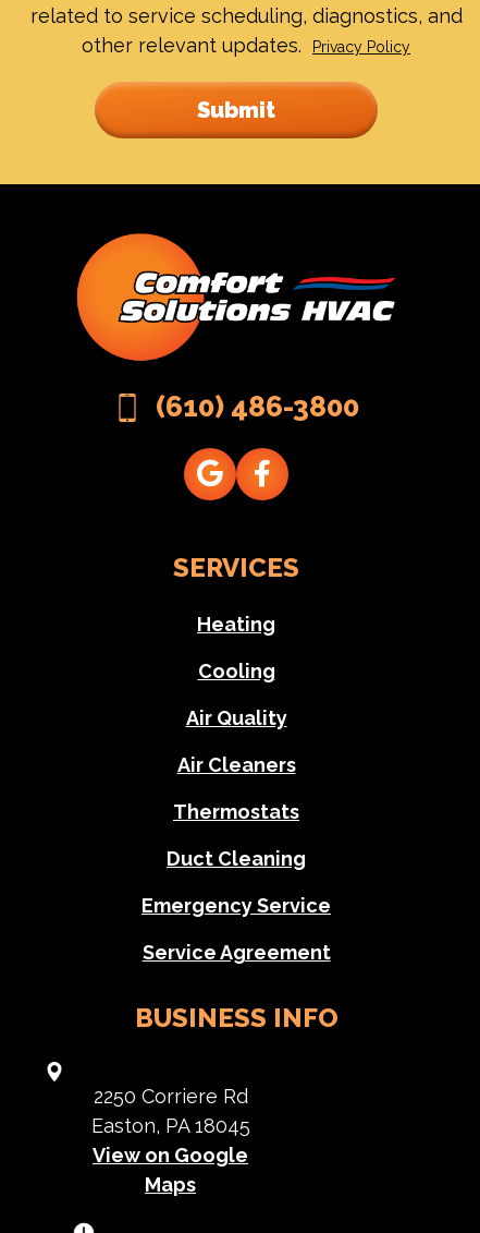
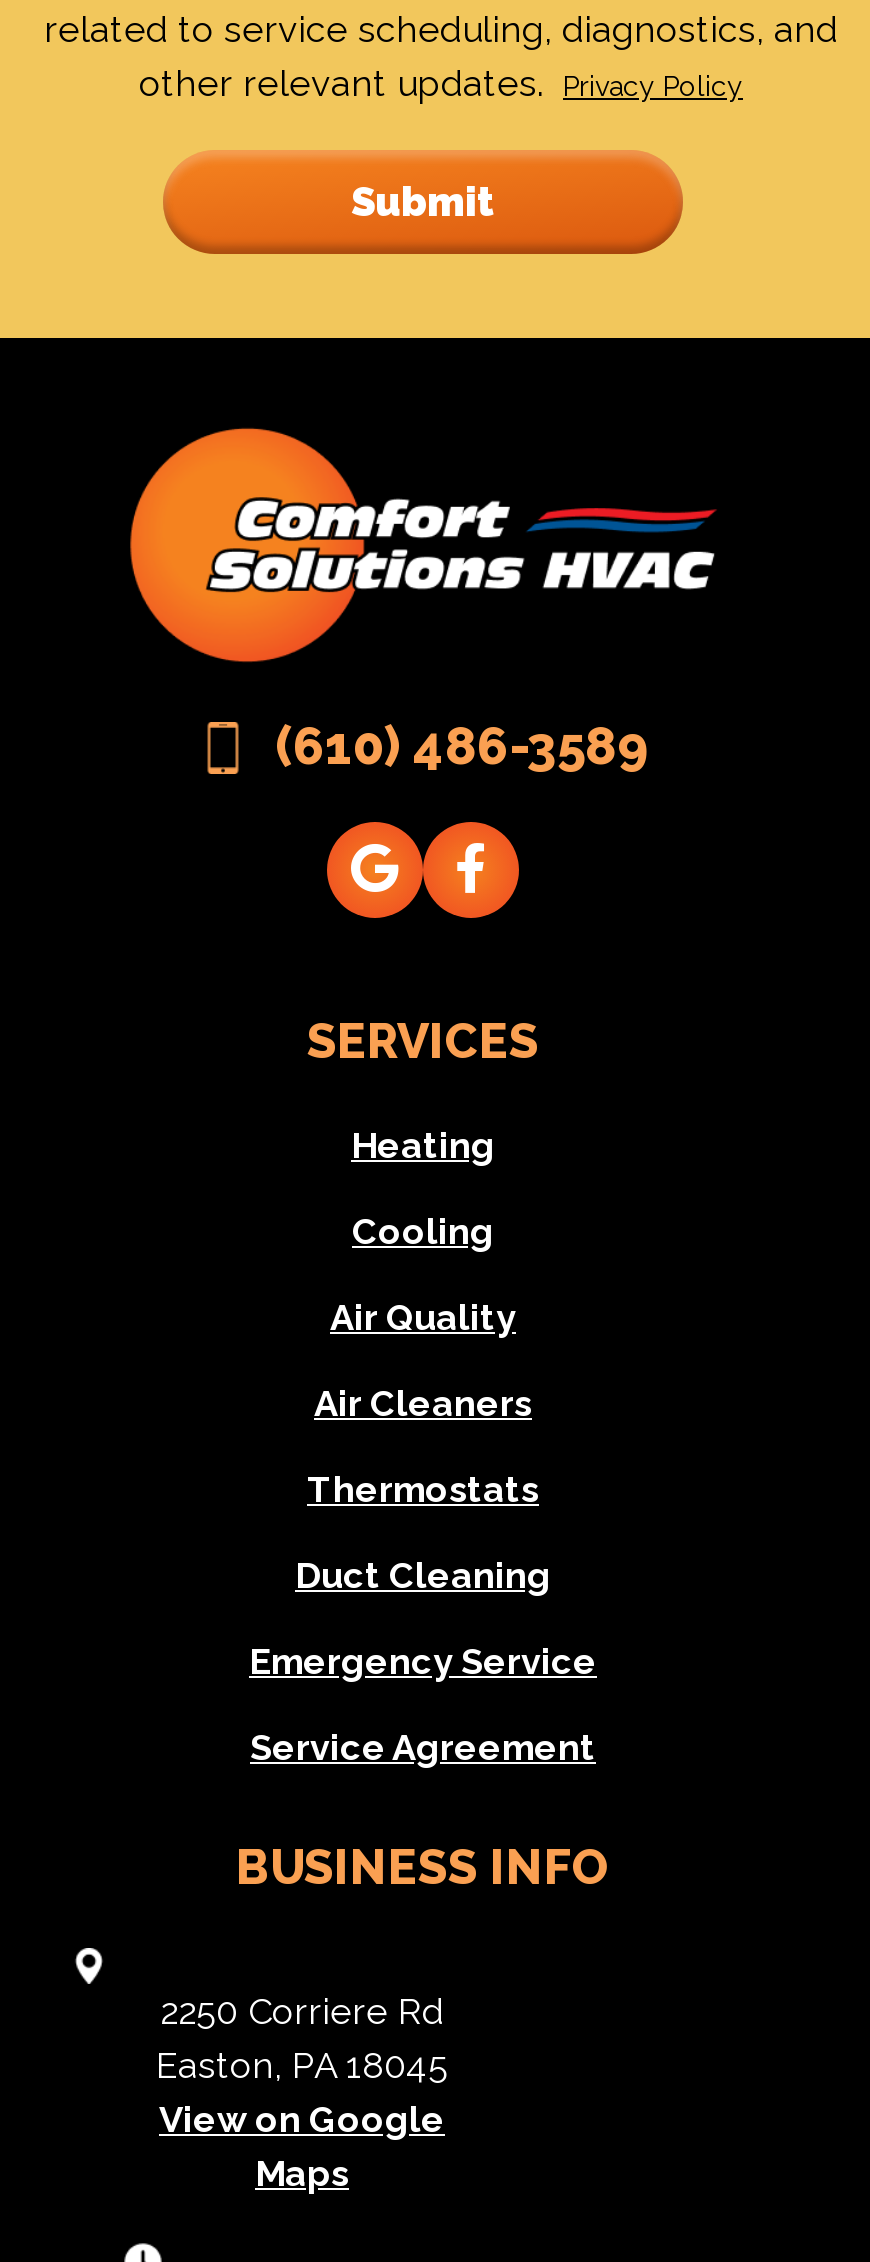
[156,390,359,423] (610) 486-3800 -> [275,715,649,775] (610) 486-3589

